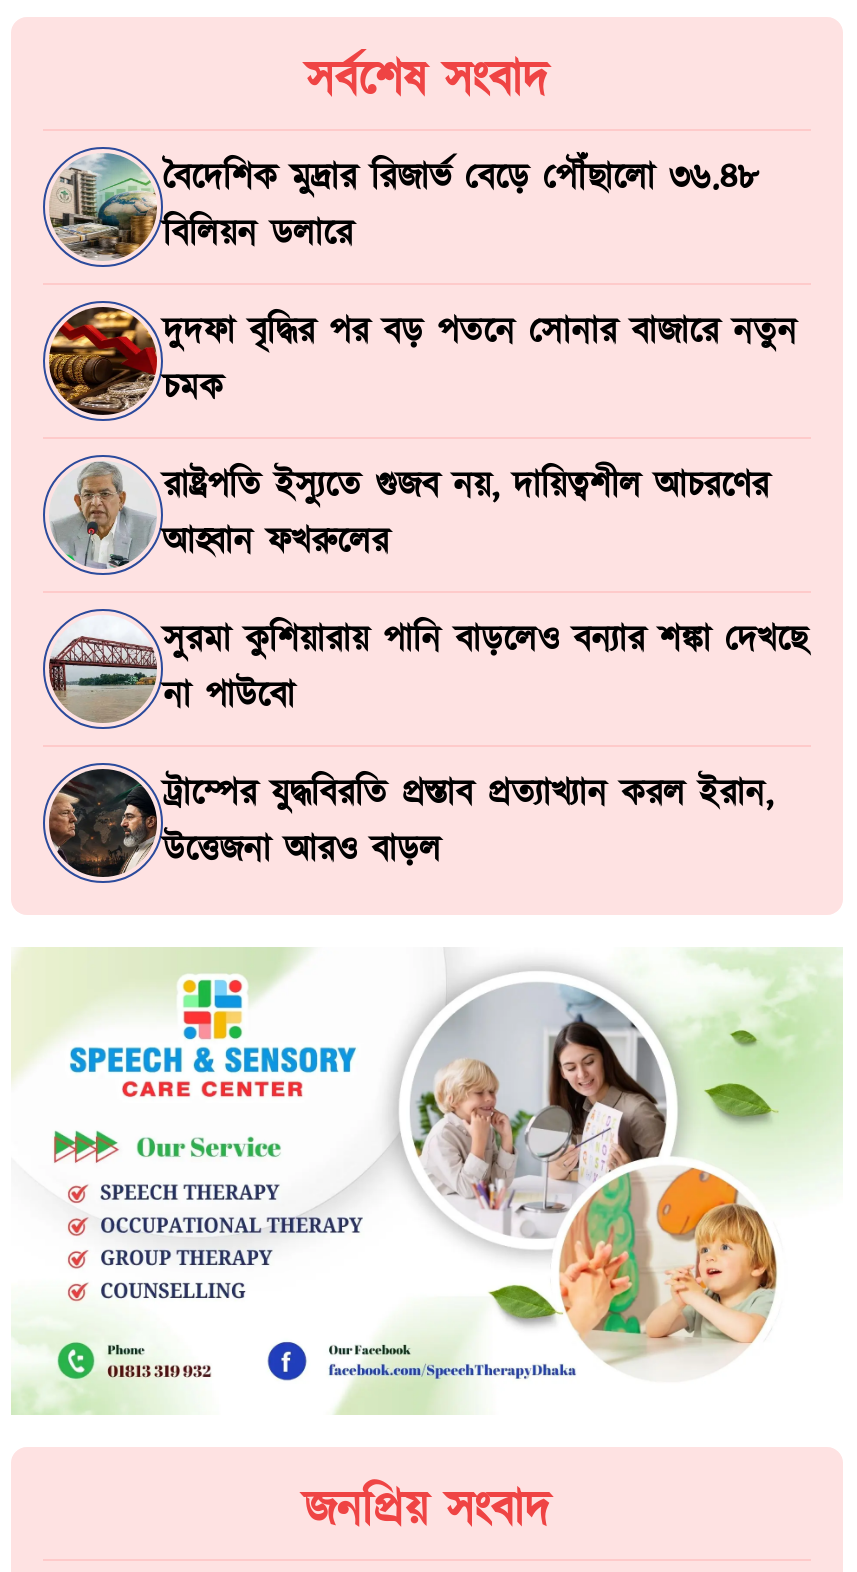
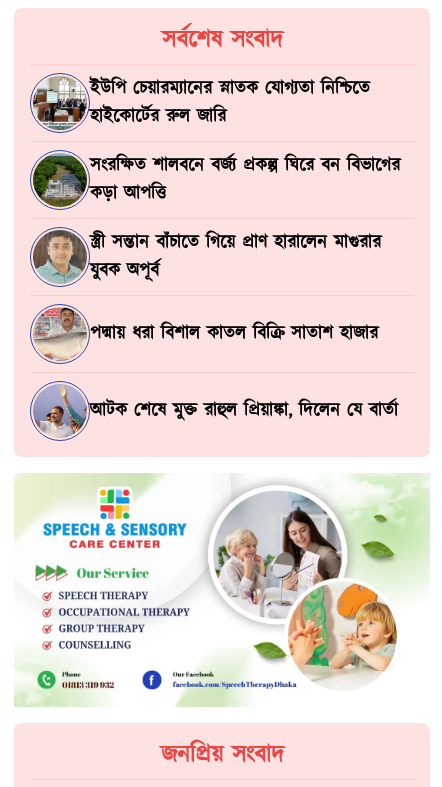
[47,153,759,263] [image] | বৈদেশিক মুদ্রার রিজার্ভ বেড়ে পৌঁছালো ৩৬.৪৮ | বিলিয়ন ডলারে -> [32,76,370,130] [image] | ইউপি চেয়ারম্যানের স্নাতক যোগ্যতা নিশ্চিতে | হাইকোর্টের রুল জারি
[47,305,797,415] [image] | দুদফা বৃদ্ধির পর বড় পতনে সোনার বাজারে নতুন | চমক -> [32,153,400,207] [image] | সংরক্ষিত শালবনে বর্জ্য প্রকল্প ঘিরে বন বিভাগের | কড়া আপত্তি
[47,459,769,569] [image] | রাষ্ট্রপতি ইস্যুতে গুজব নয়, দায়িত্বশীল আচরণের | আহ্বান ফখরুলের -> [32,230,381,284] [image] | স্ত্রী সন্তান বাঁচাতে গিয়ে প্রাণ হারালেন মাগুরার | যুবক অপূর্ব
[47,613,807,723] [image] | সুরমা কুশিয়ারায় পানি বাড়লেও বন্যার শঙ্কা দেখছে | না পাউবো -> [32,307,378,360] [image] | পদ্মায় ধরা বিশাল কাতল বিক্রি সাতাশ হাজার
[49,767,773,879] [image] | ট্রাম্পের যুদ্ধবিরতি প্রস্তাব প্রত্যাখ্যান করল ইরান, | উত্তেজনা আরও বাড়ল -> [34,383,398,439] [image] | আটক শেষে মুক্ত রাহুল প্রিয়াঙ্কা, দিলেন যে বার্তা

